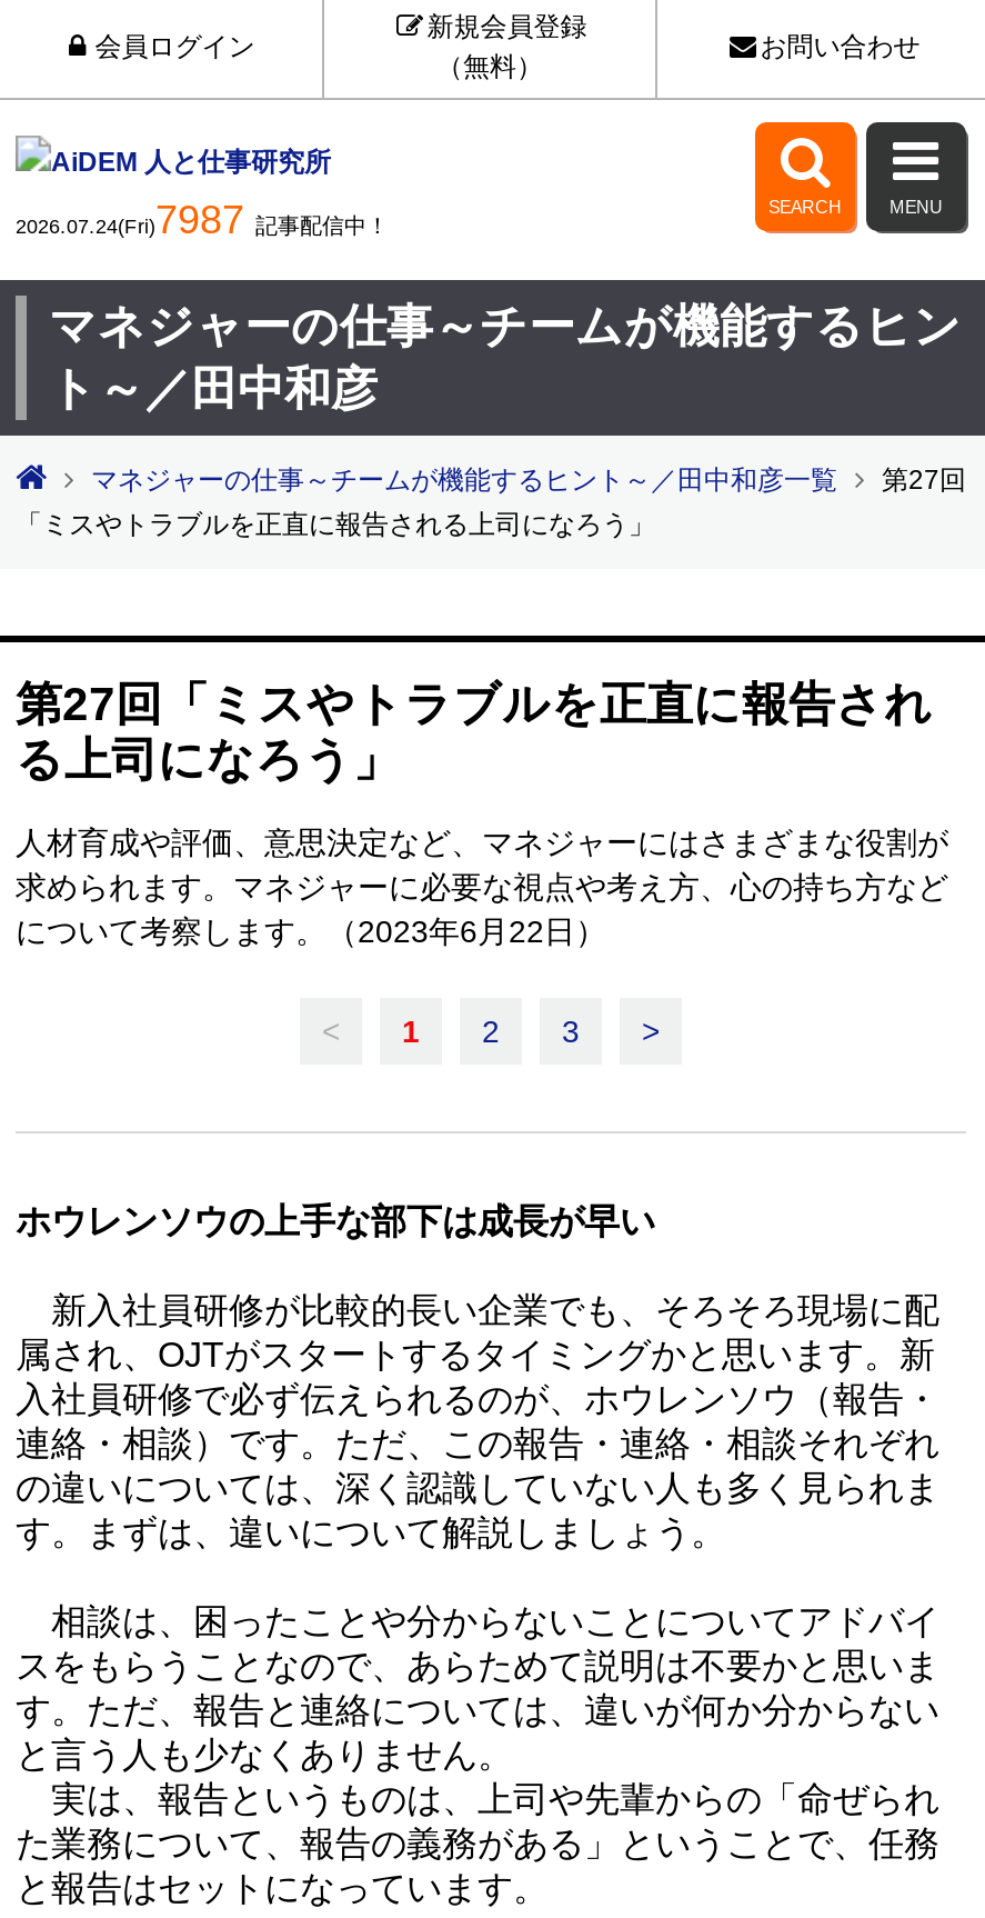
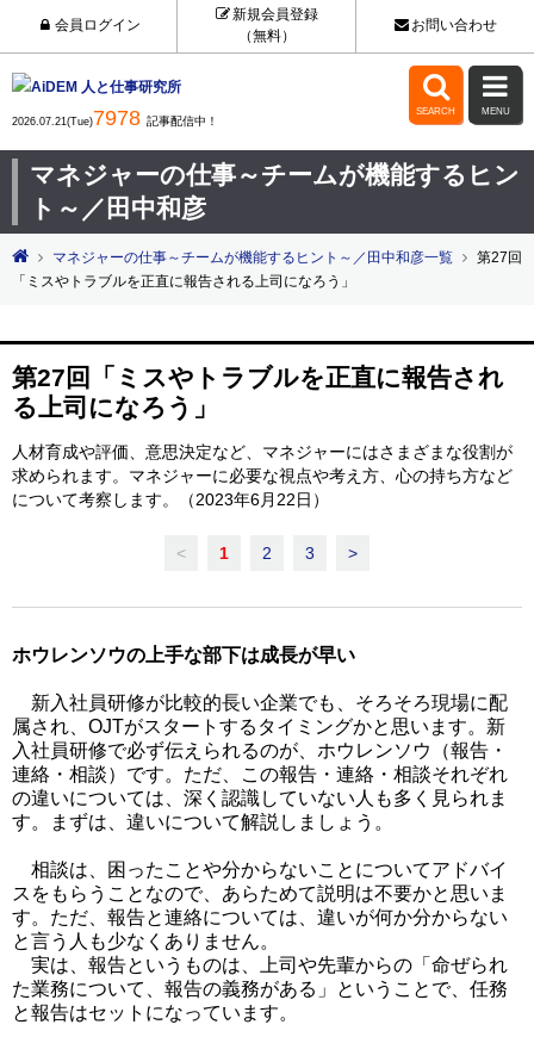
[16,198,389,242] 2026.07.24(Fri)7987 記事配信中！ -> [12,106,218,130] 2026.07.21(Tue)7978 記事配信中！

